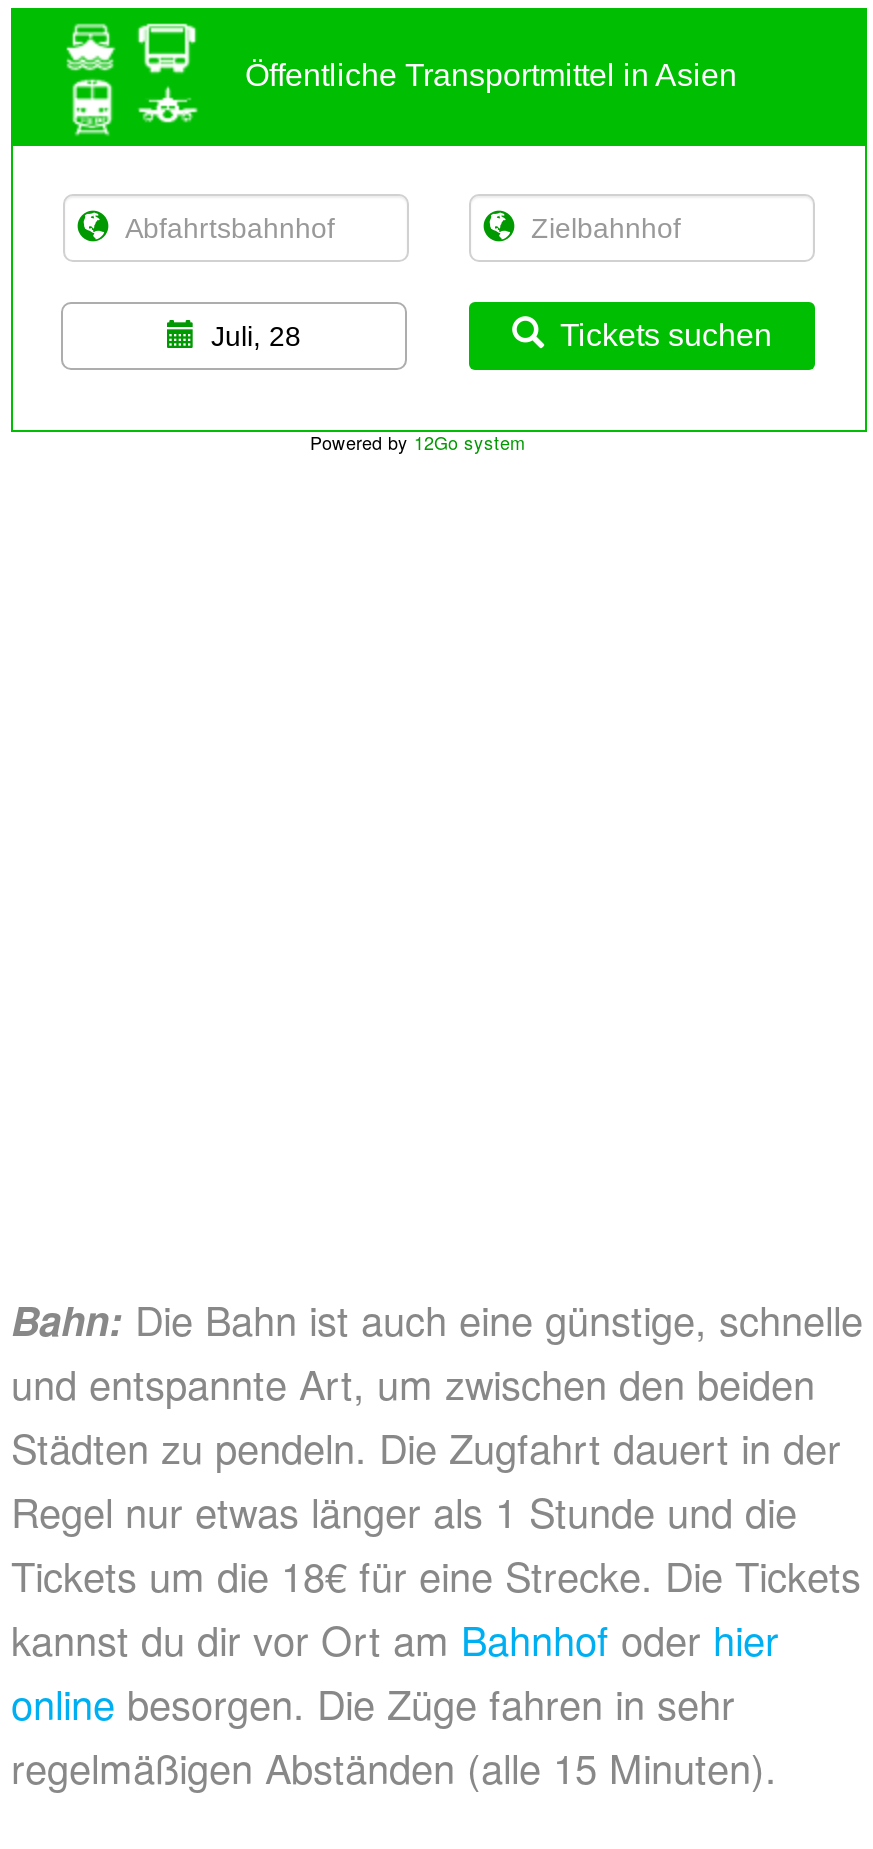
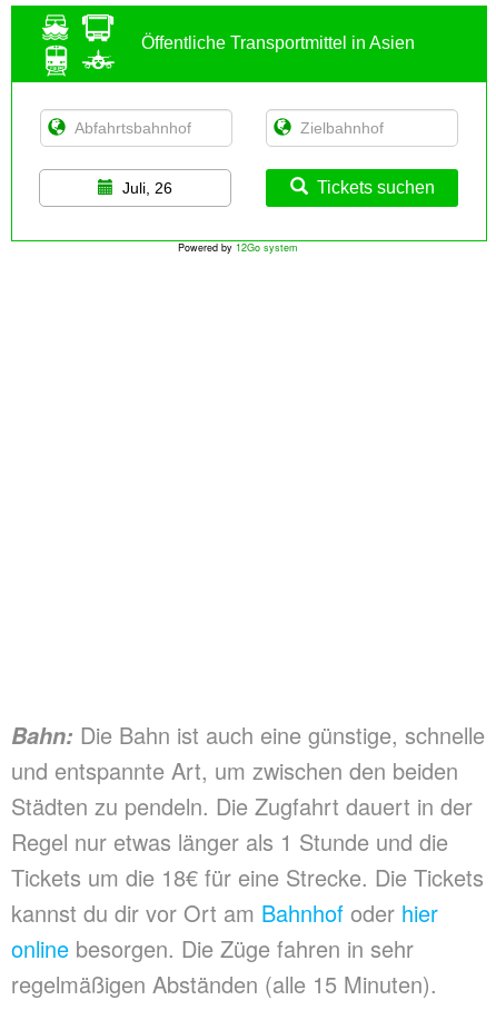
[211,320,301,352] Juli, 28 -> [122,179,172,197] Juli, 26

